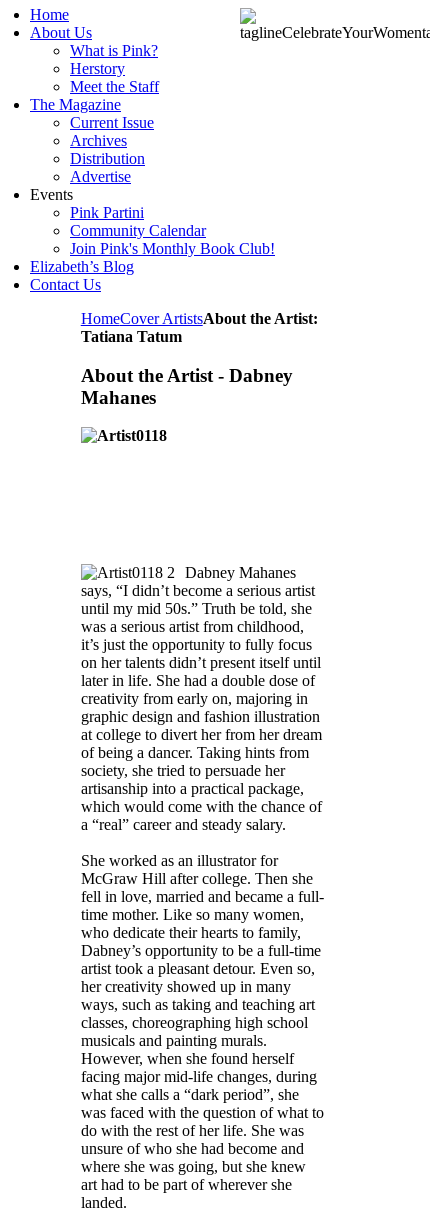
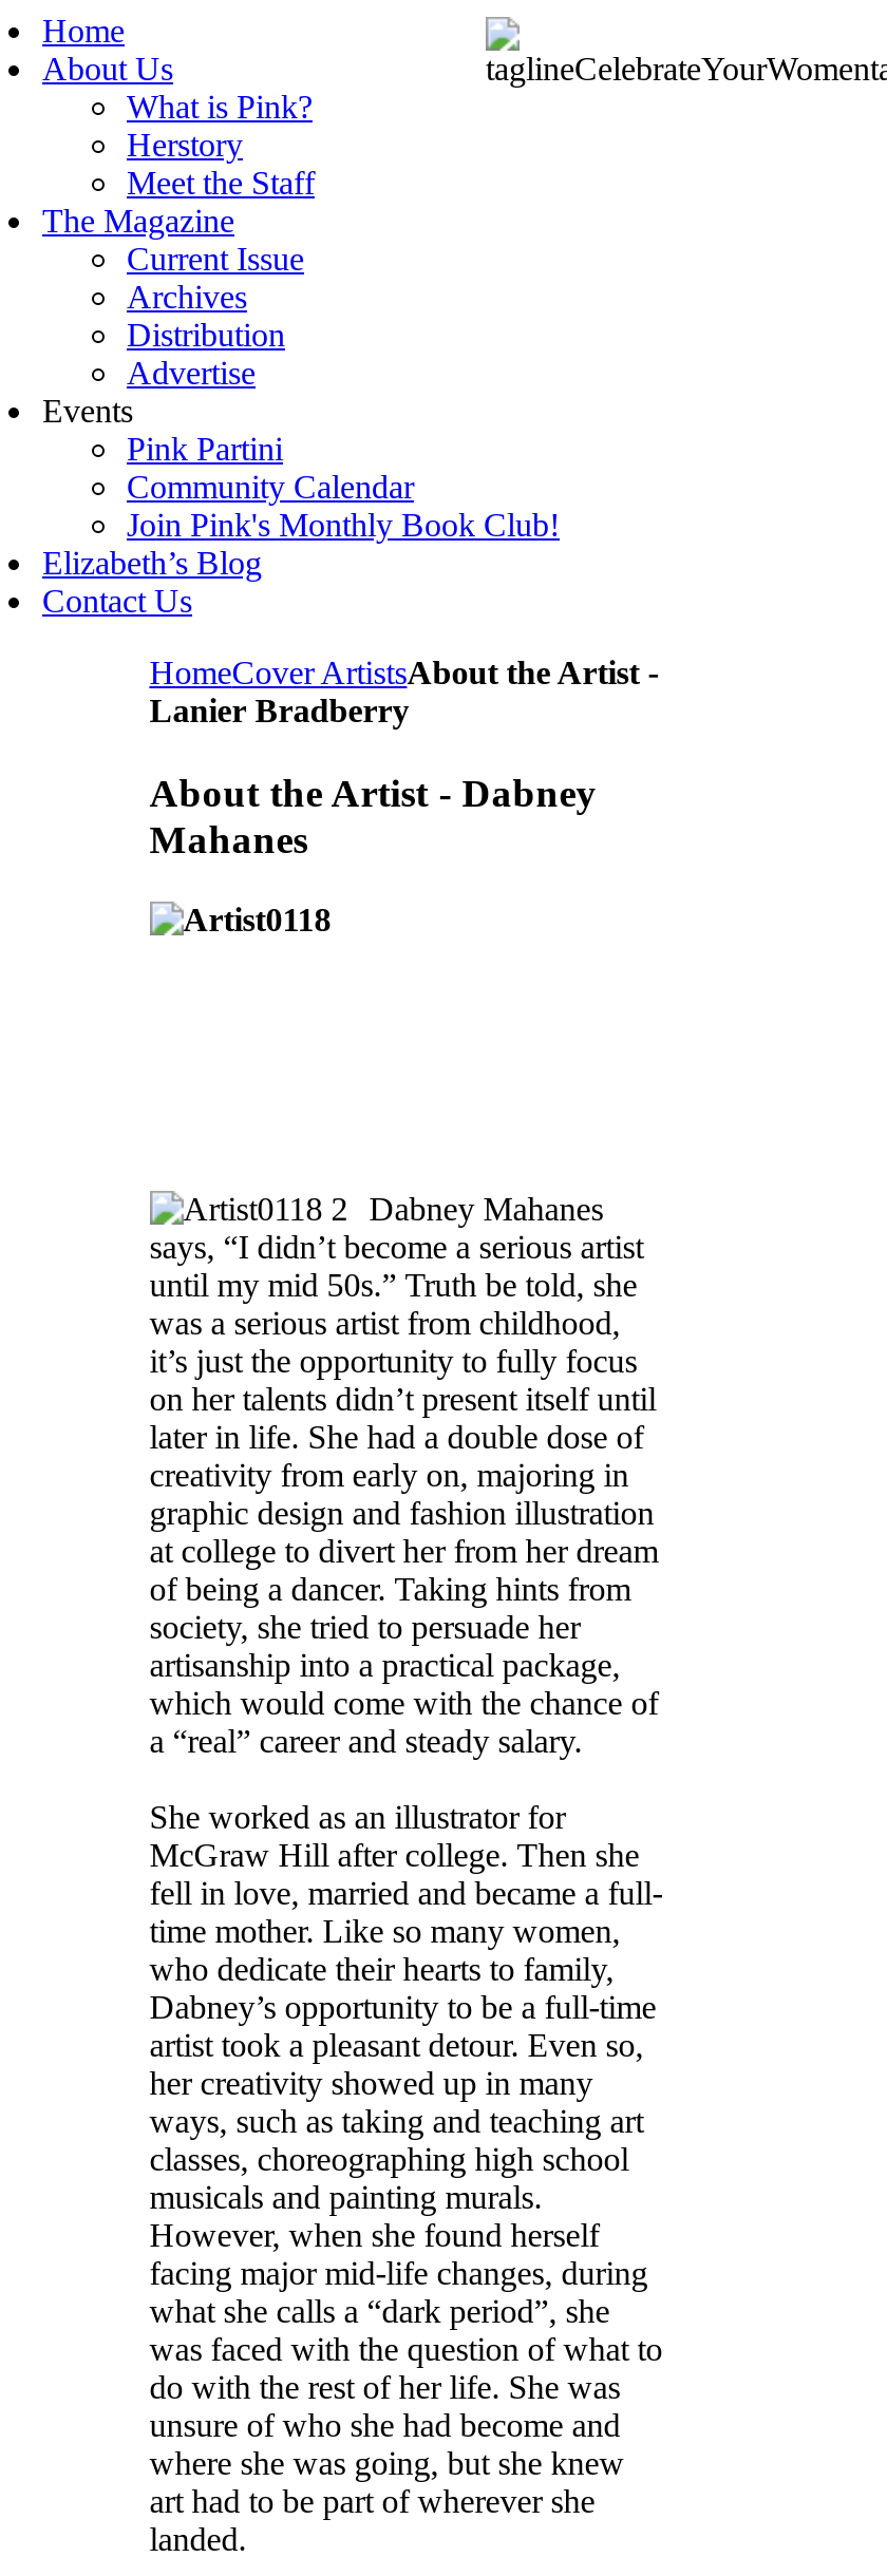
[81,310,318,345] HomeCover ArtistsAbout the Artist: | Tatiana Tatum -> [149,655,658,728] HomeCover ArtistsAbout the Artist - | Lanier Bradberry

